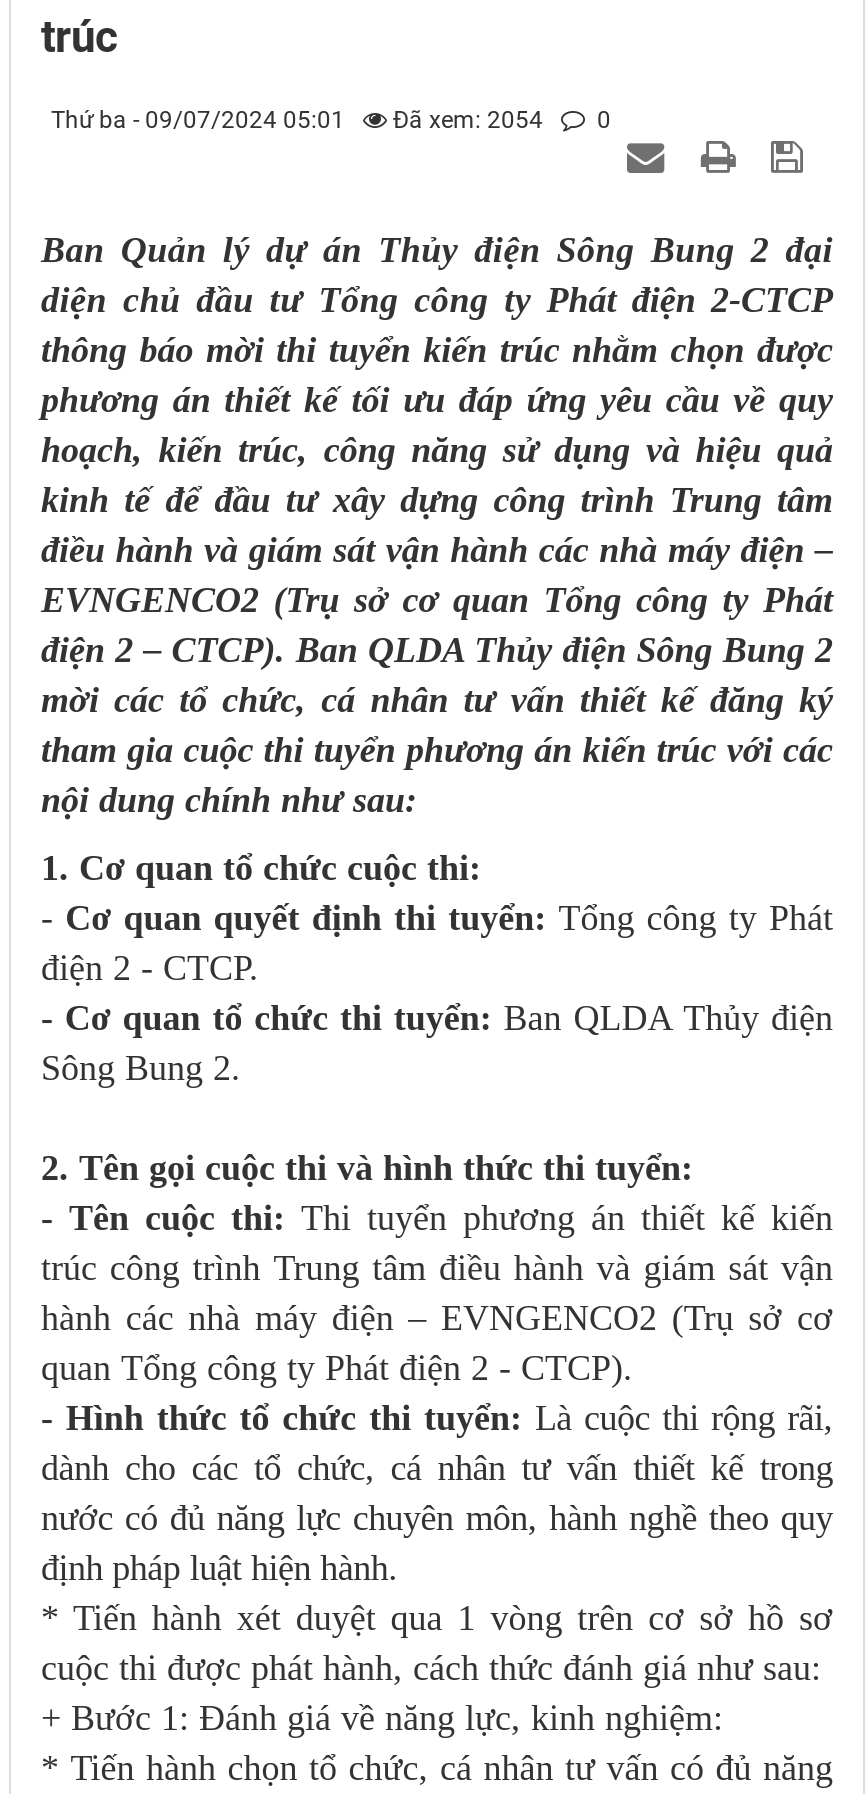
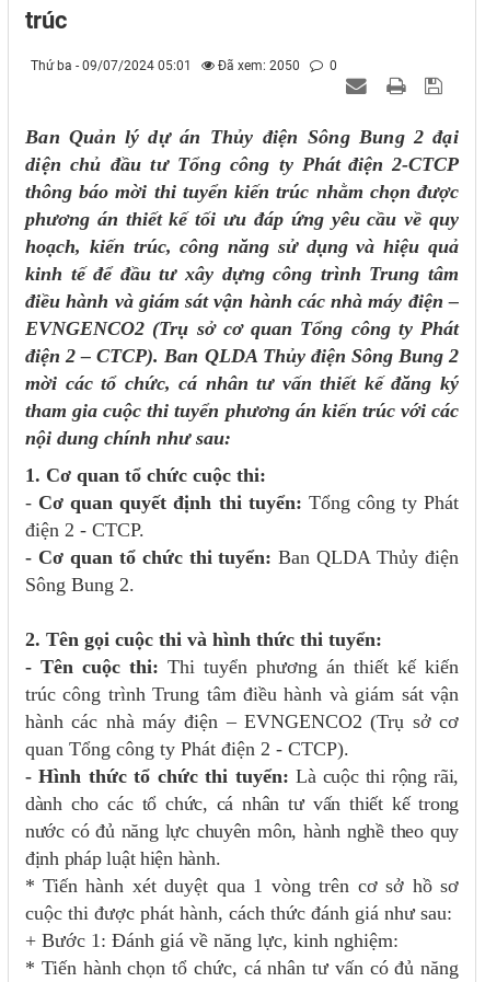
[51,106,611,134] Thứ ba - 09/07/2024 05:01 Đã xem: 2054 0 -> [31,58,337,73] Thứ ba - 09/07/2024 05:01 Đã xem: 2050 0

